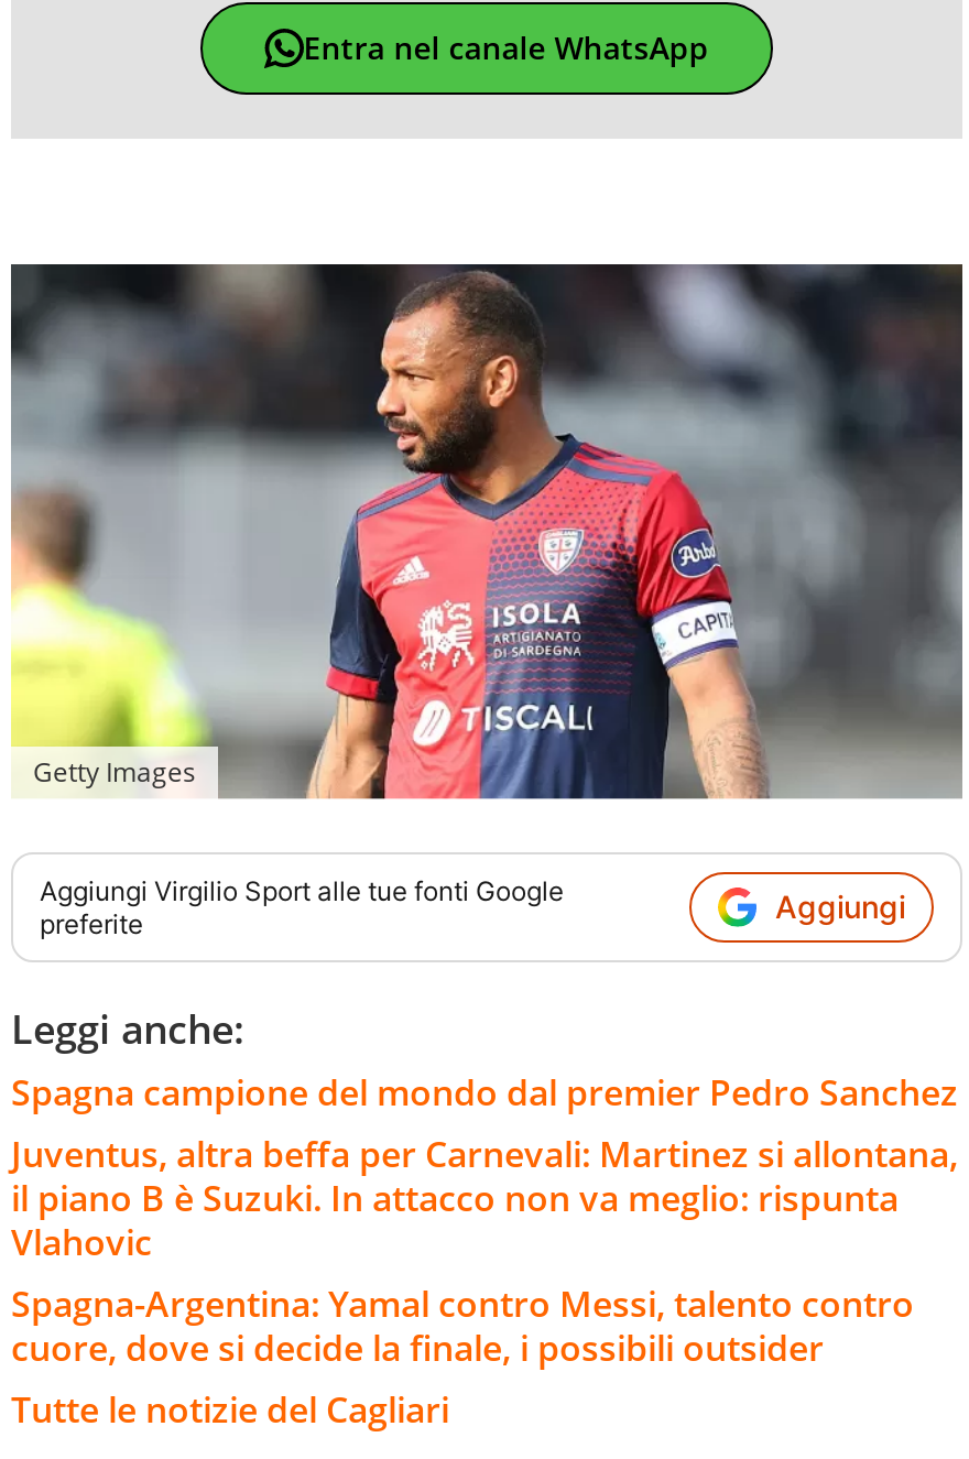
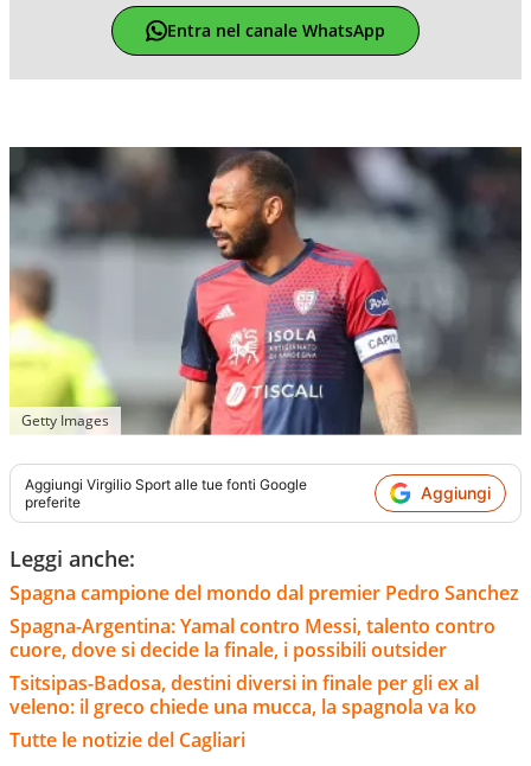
[11,1130,958,1266] Juventus, altra beffa per Carnevali: Martinez si allontana, | il piano B è Suzuki. In attacco non va meglio: rispunta | Vlahovic -> none
moved [11,1280,914,1372] -> [9,613,495,663]: Spagna-Argentina: Yamal contro Messi, talento contro | cuore, dove si decide la finale, i possibili outsider
none -> [9,670,479,720] Tsitsipas-Badosa, destini diversi in finale per gli ex al | veleno: il greco chiede una mucca, la spagnola va ko

